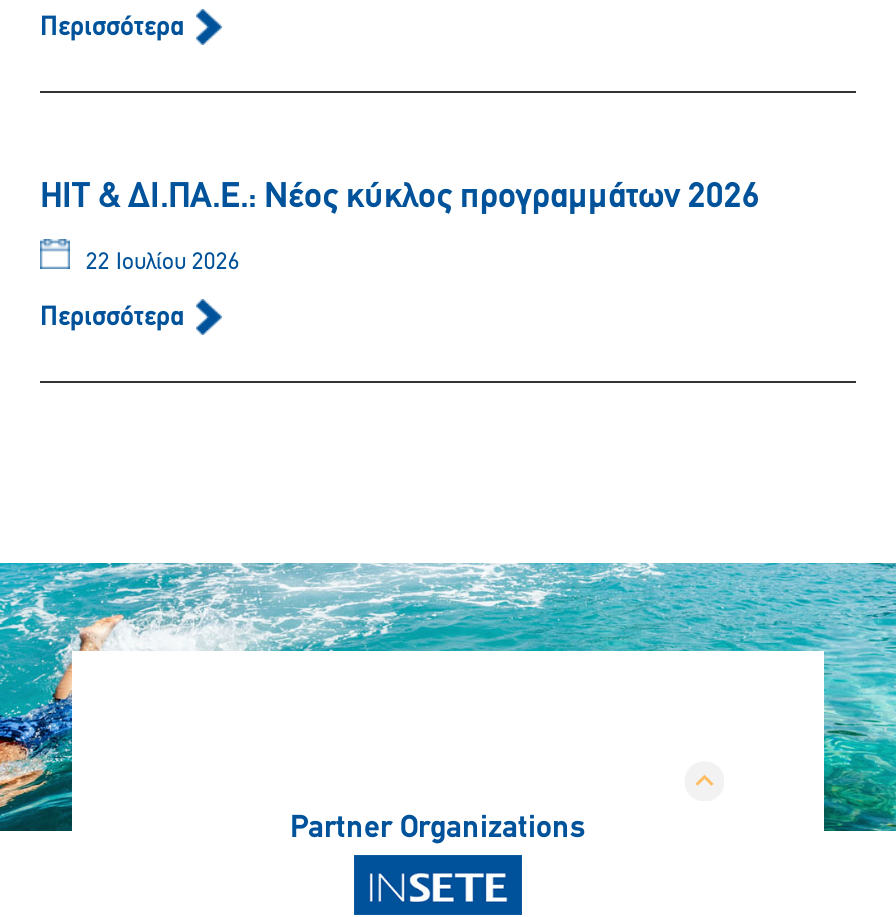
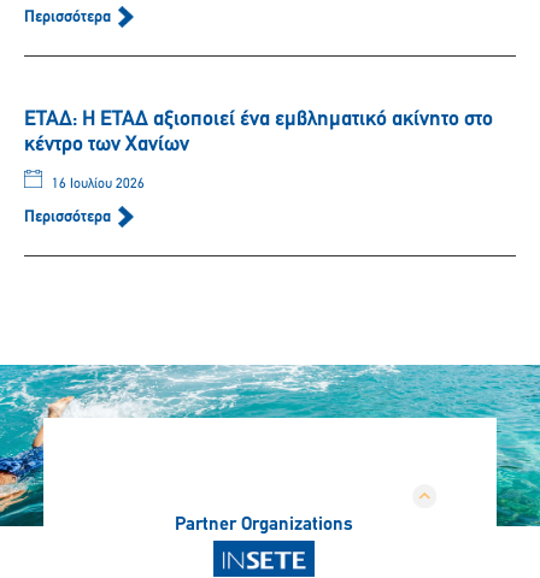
[40,178,760,216] HIT & ΔΙ.ΠΑ.Ε.: Νέος κύκλος προγραμμάτων 2026 -> [24,108,493,156] ΕΤΑΔ: Η ΕΤΑΔ αξιοποιεί ένα εμβληματικό ακίνητο στο | κέντρο των Χανίων
[80,250,240,274] 22 Ιουλίου 2026 -> [48,177,145,191] 16 Ιουλίου 2026

